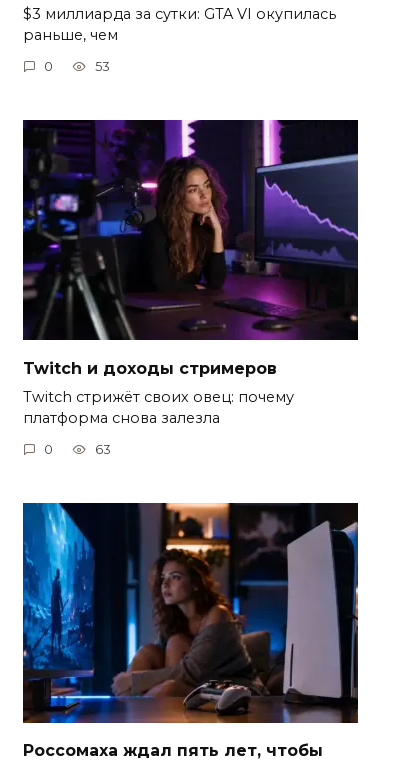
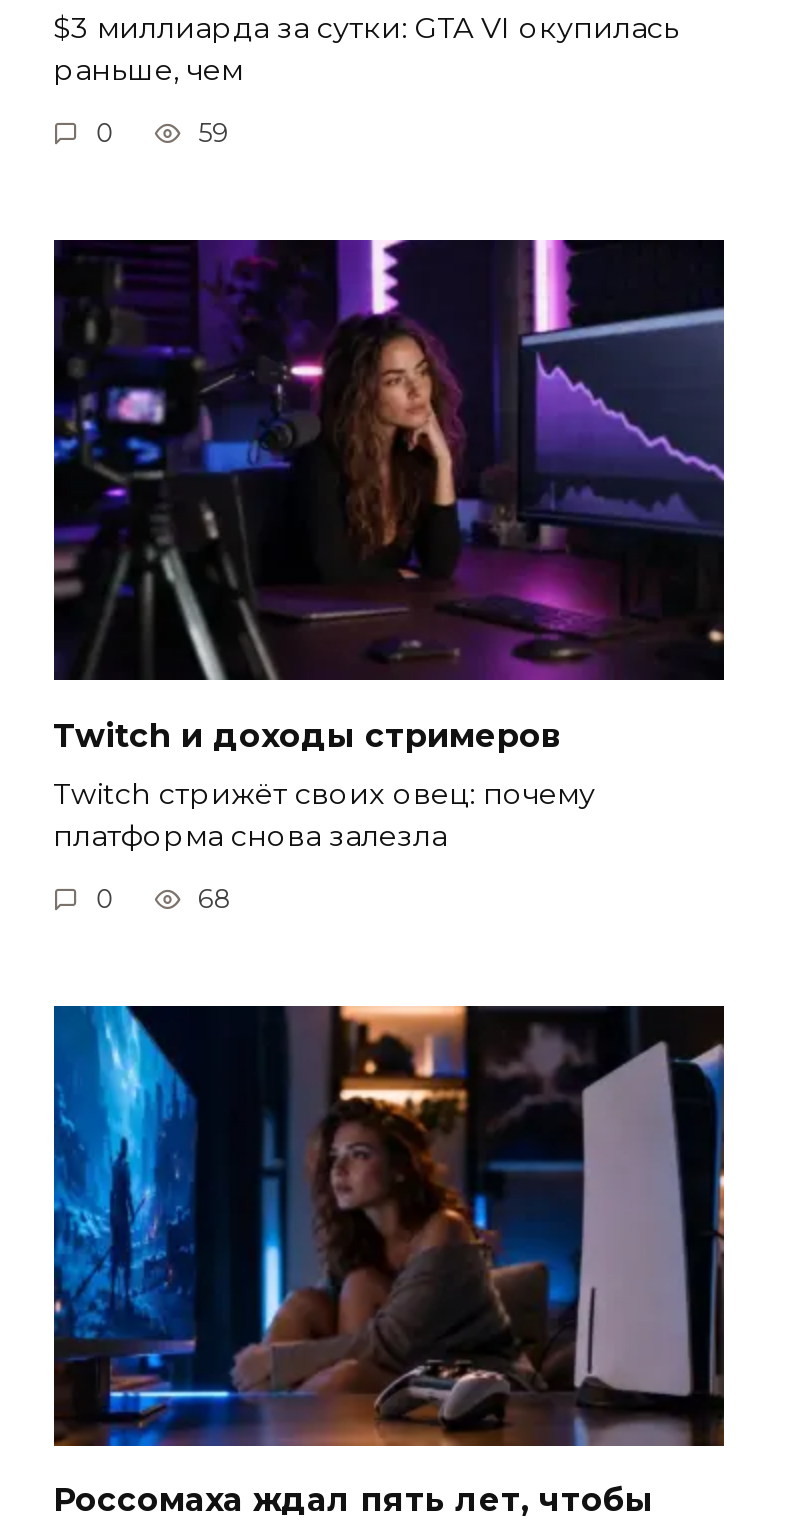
[95,59,110,74] 53 -> [198,119,228,149] 59
[95,442,111,457] 63 -> [198,884,232,914] 68

